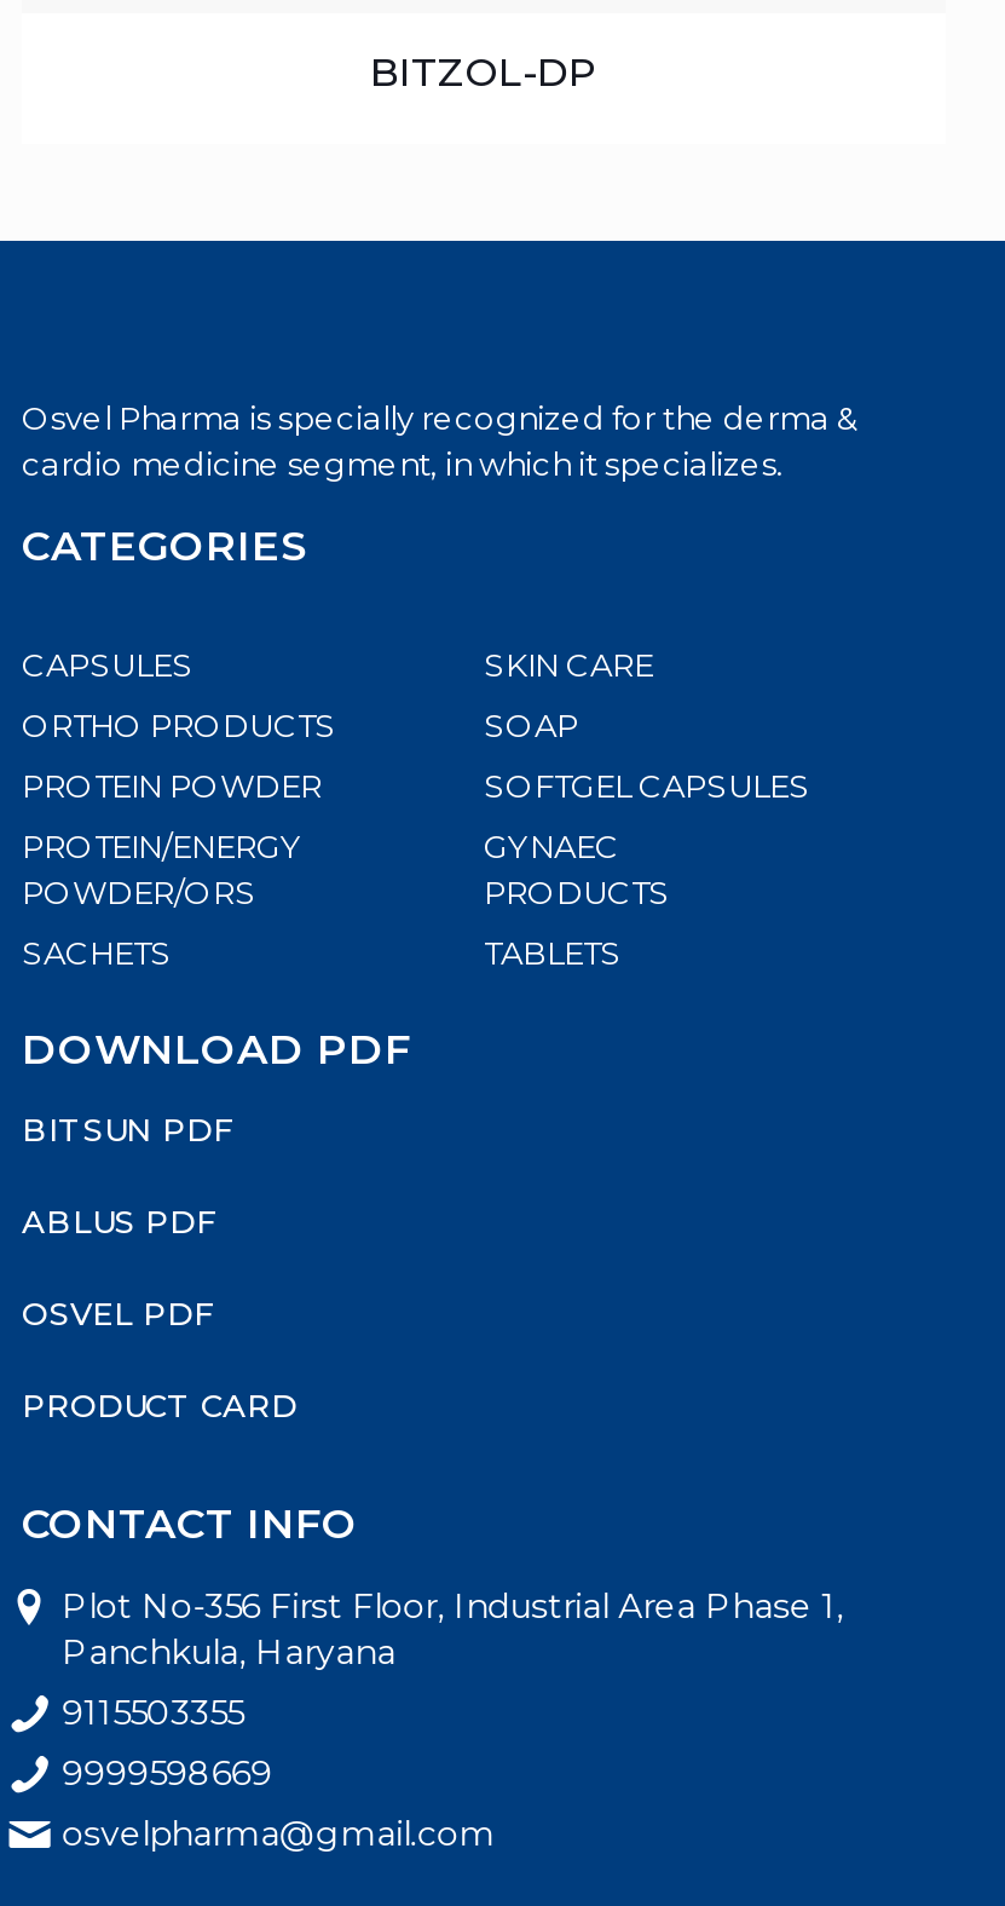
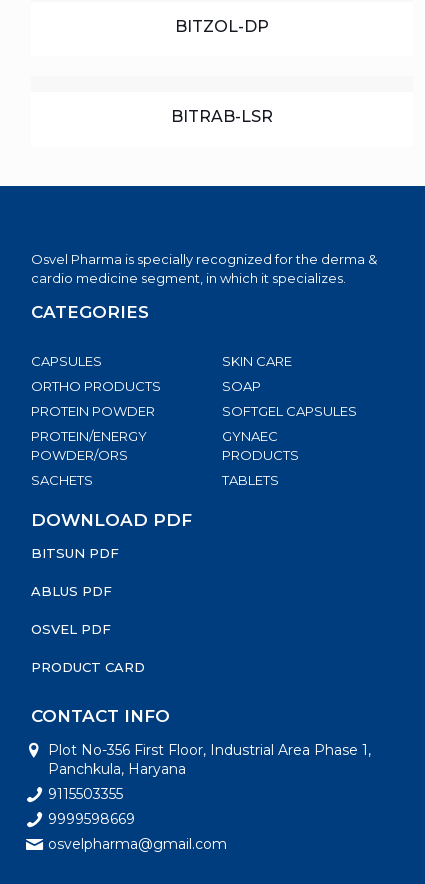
none -> [171,107,273,126] BITRAB-LSR

